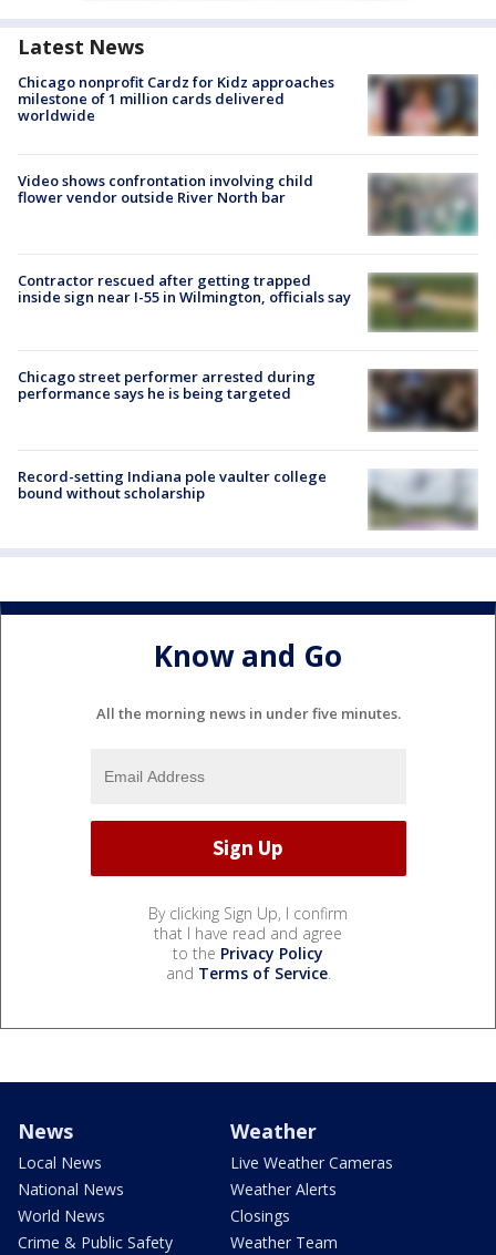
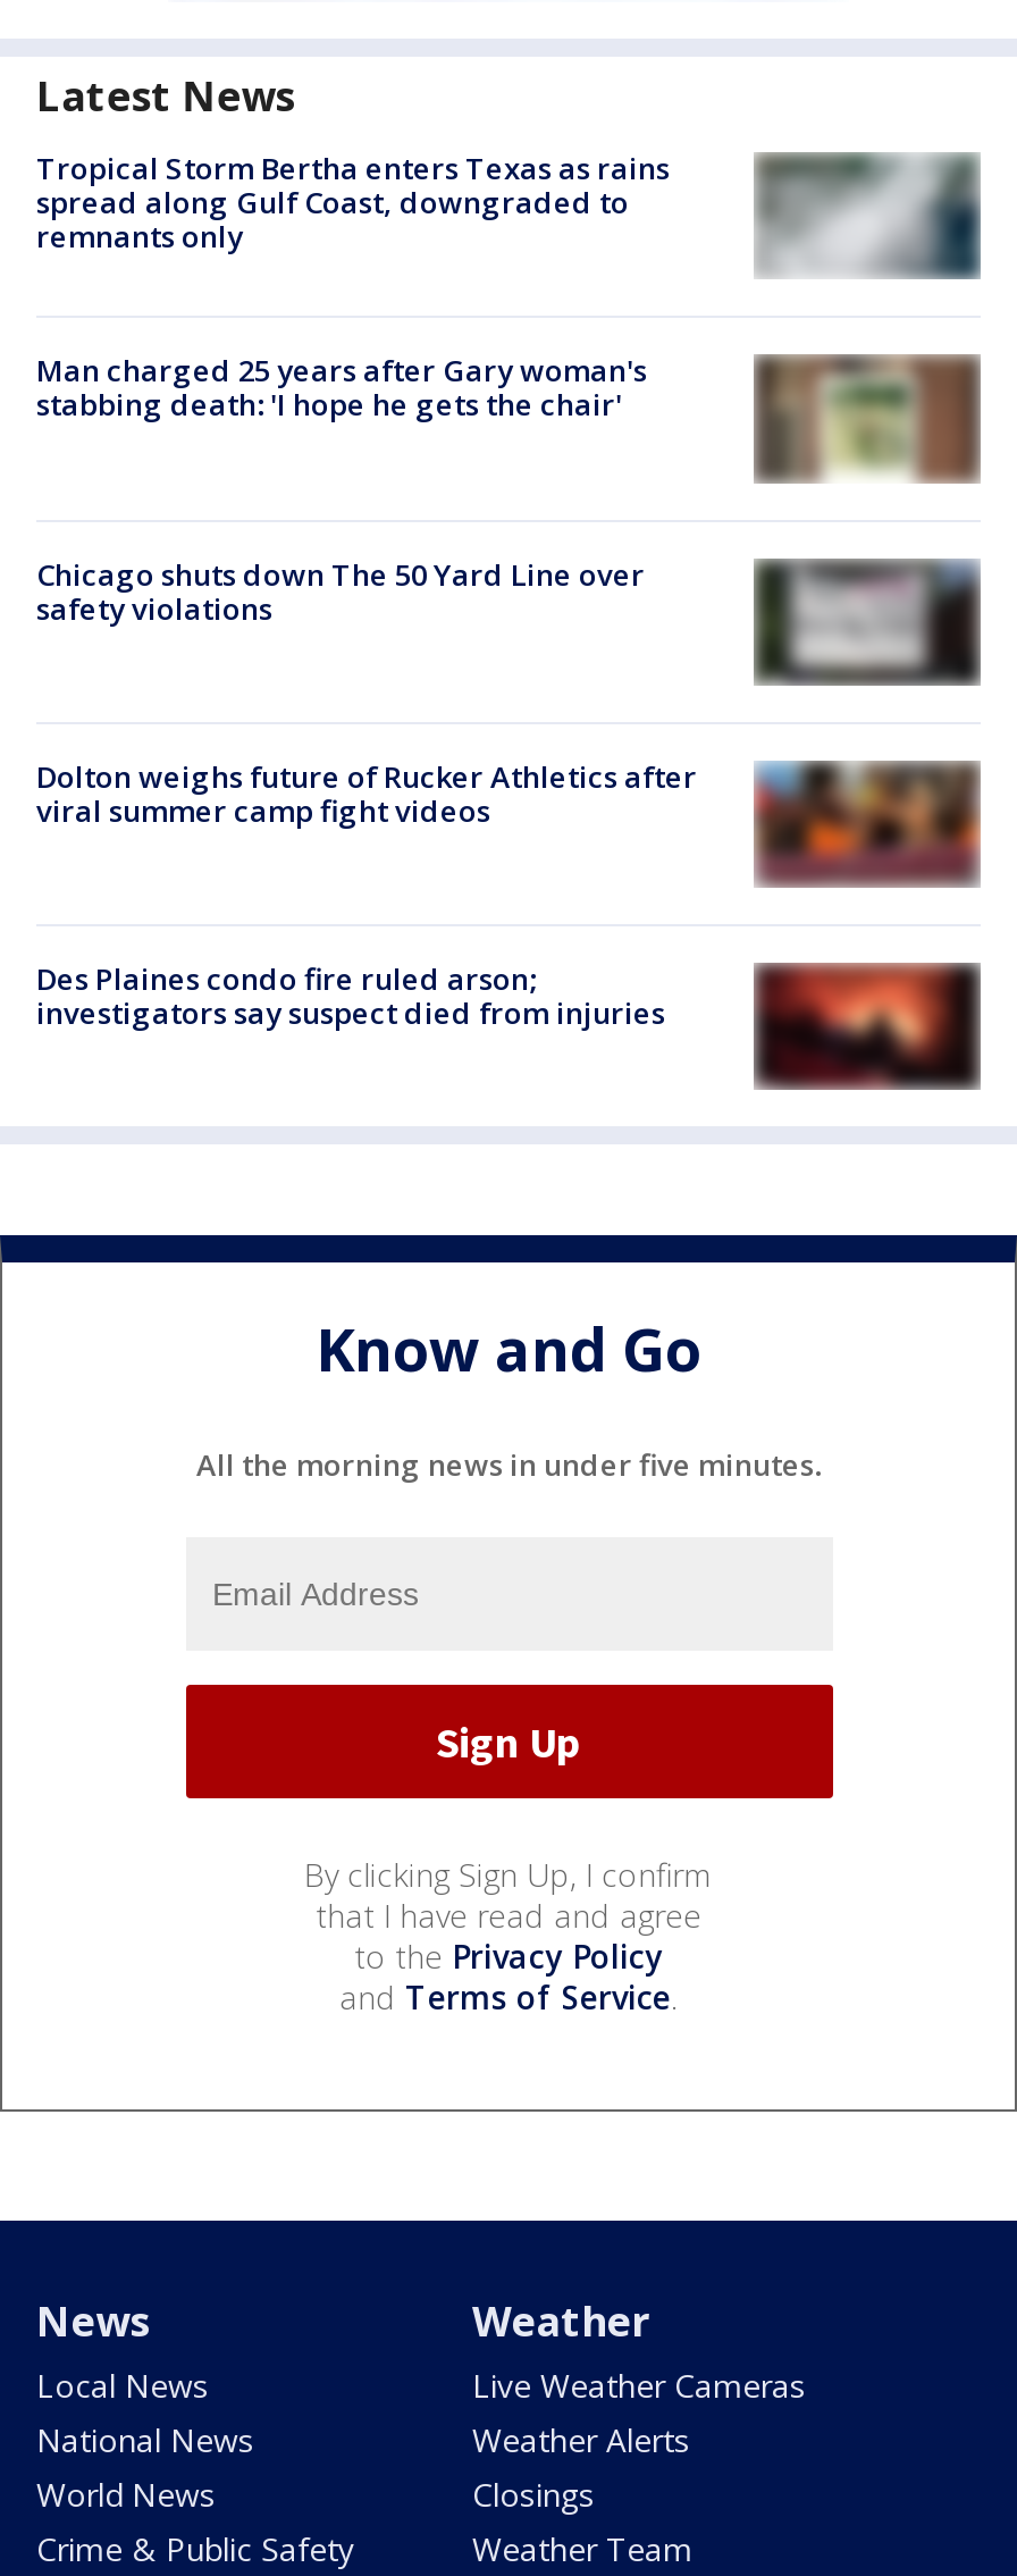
[18,72,478,136] [image] | Chicago nonprofit Cardz for Kidz approaches | milestone of 1 million cards delivered | worldwide -> [36,148,978,279] [image] | Tropical Storm Bertha enters Texas as rains | spread along Gulf Coast, downgraded to | remnants only
[18,171,313,208] Video shows confrontation involving child | flower vendor outside River North bar -> [36,351,647,426] Man charged 25 years after Gary woman's | stabbing death: 'I hope he gets the chair'
[371,174,478,236] [image] -> [758,354,981,481] [image]
[18,270,351,306] Contractor rescued after getting trapped | inside sign near I-55 in Wilmington, officials say -> [36,553,645,628] Chicago shuts down The 50 Yard Line over | safety violations
[368,275,478,331] [image] -> [754,559,981,683] [image]
[18,367,316,404] Chicago street performer arrested during | performance says he is being targeted -> [36,756,697,831] Dolton weighs future of Rucker Athletics after | viral summer camp fight videos
[369,369,478,430] [image] -> [756,761,981,888] [image]
[18,466,477,529] [image] | Record-setting Indiana pole vaulter college | bound without scholarship -> [36,958,981,1090] [image] | Des Plaines condo fire ruled arson; | investigators say suspect died from injuries

